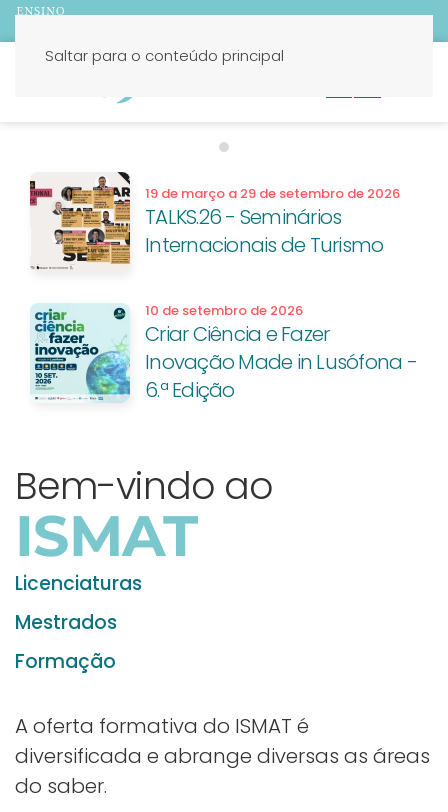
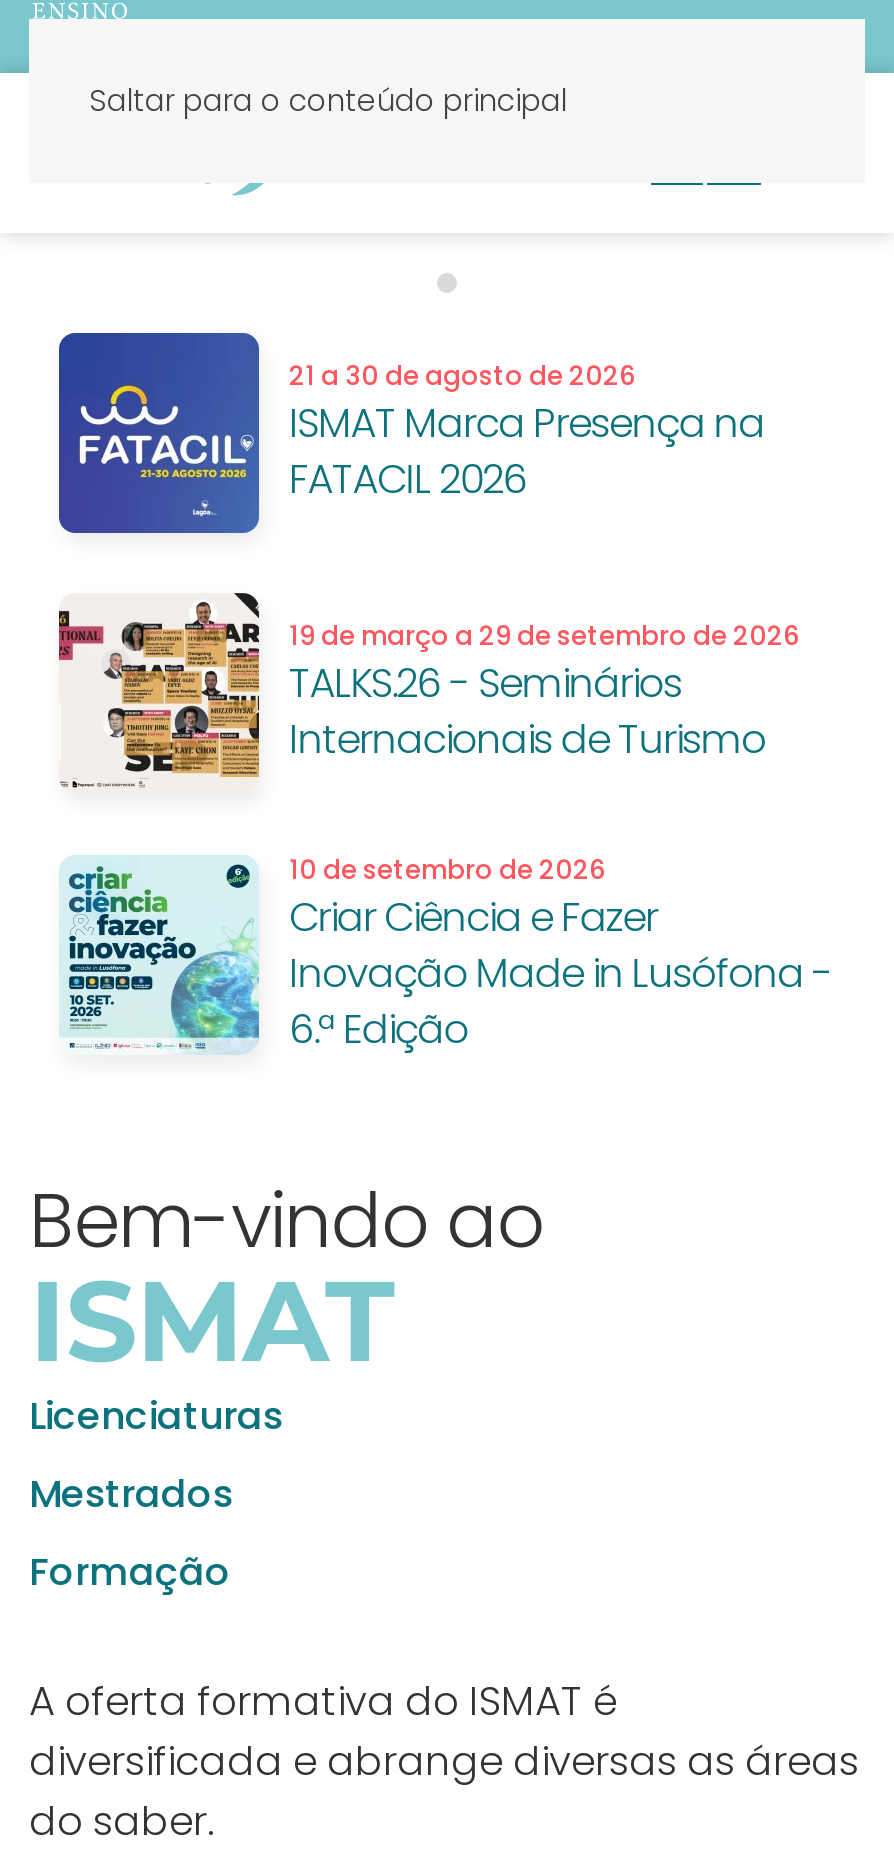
none -> [57,331,765,535] [image] | 21 a 30 de agosto de 2026 | ISMAT Marca Presença na | FATACIL 2026

